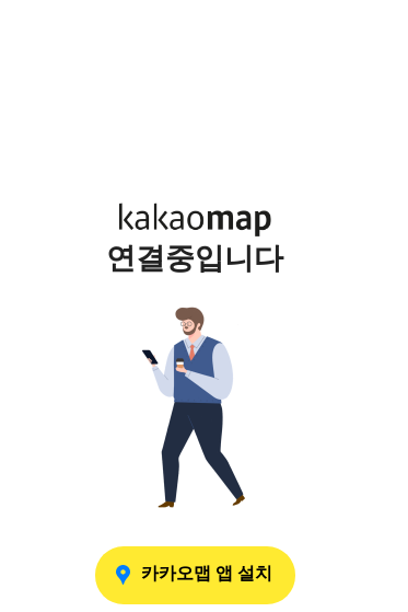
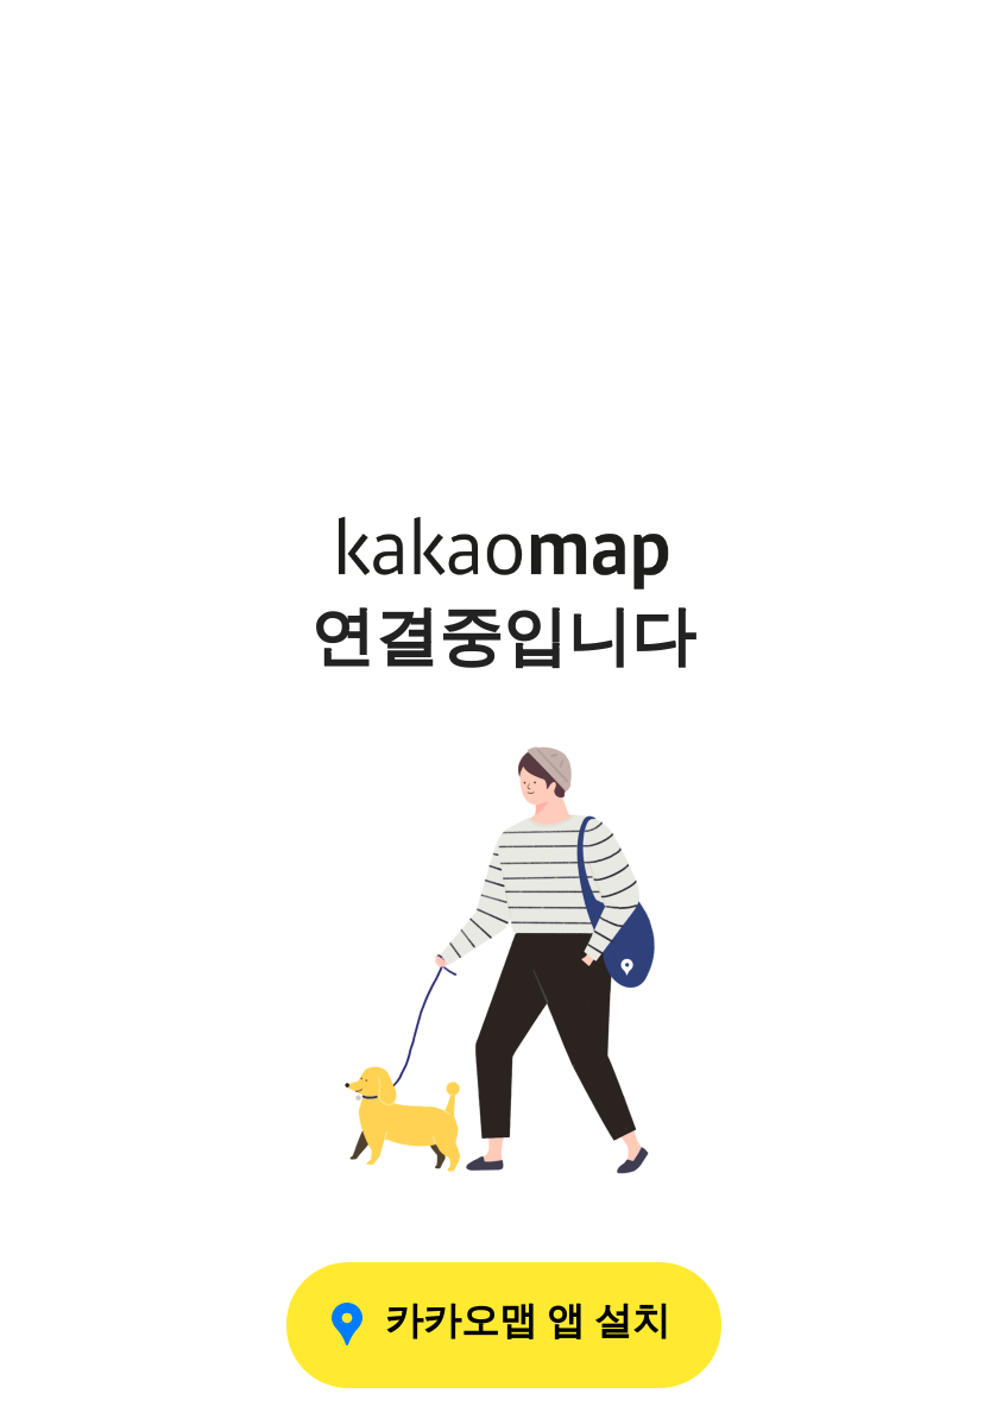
[123,307,265,509] [image] -> [343,744,657,1179] [image]

